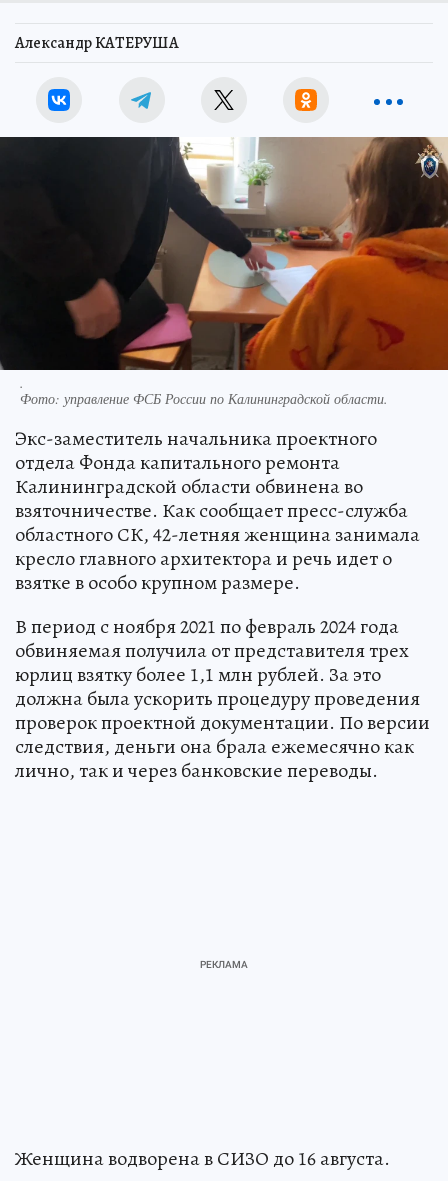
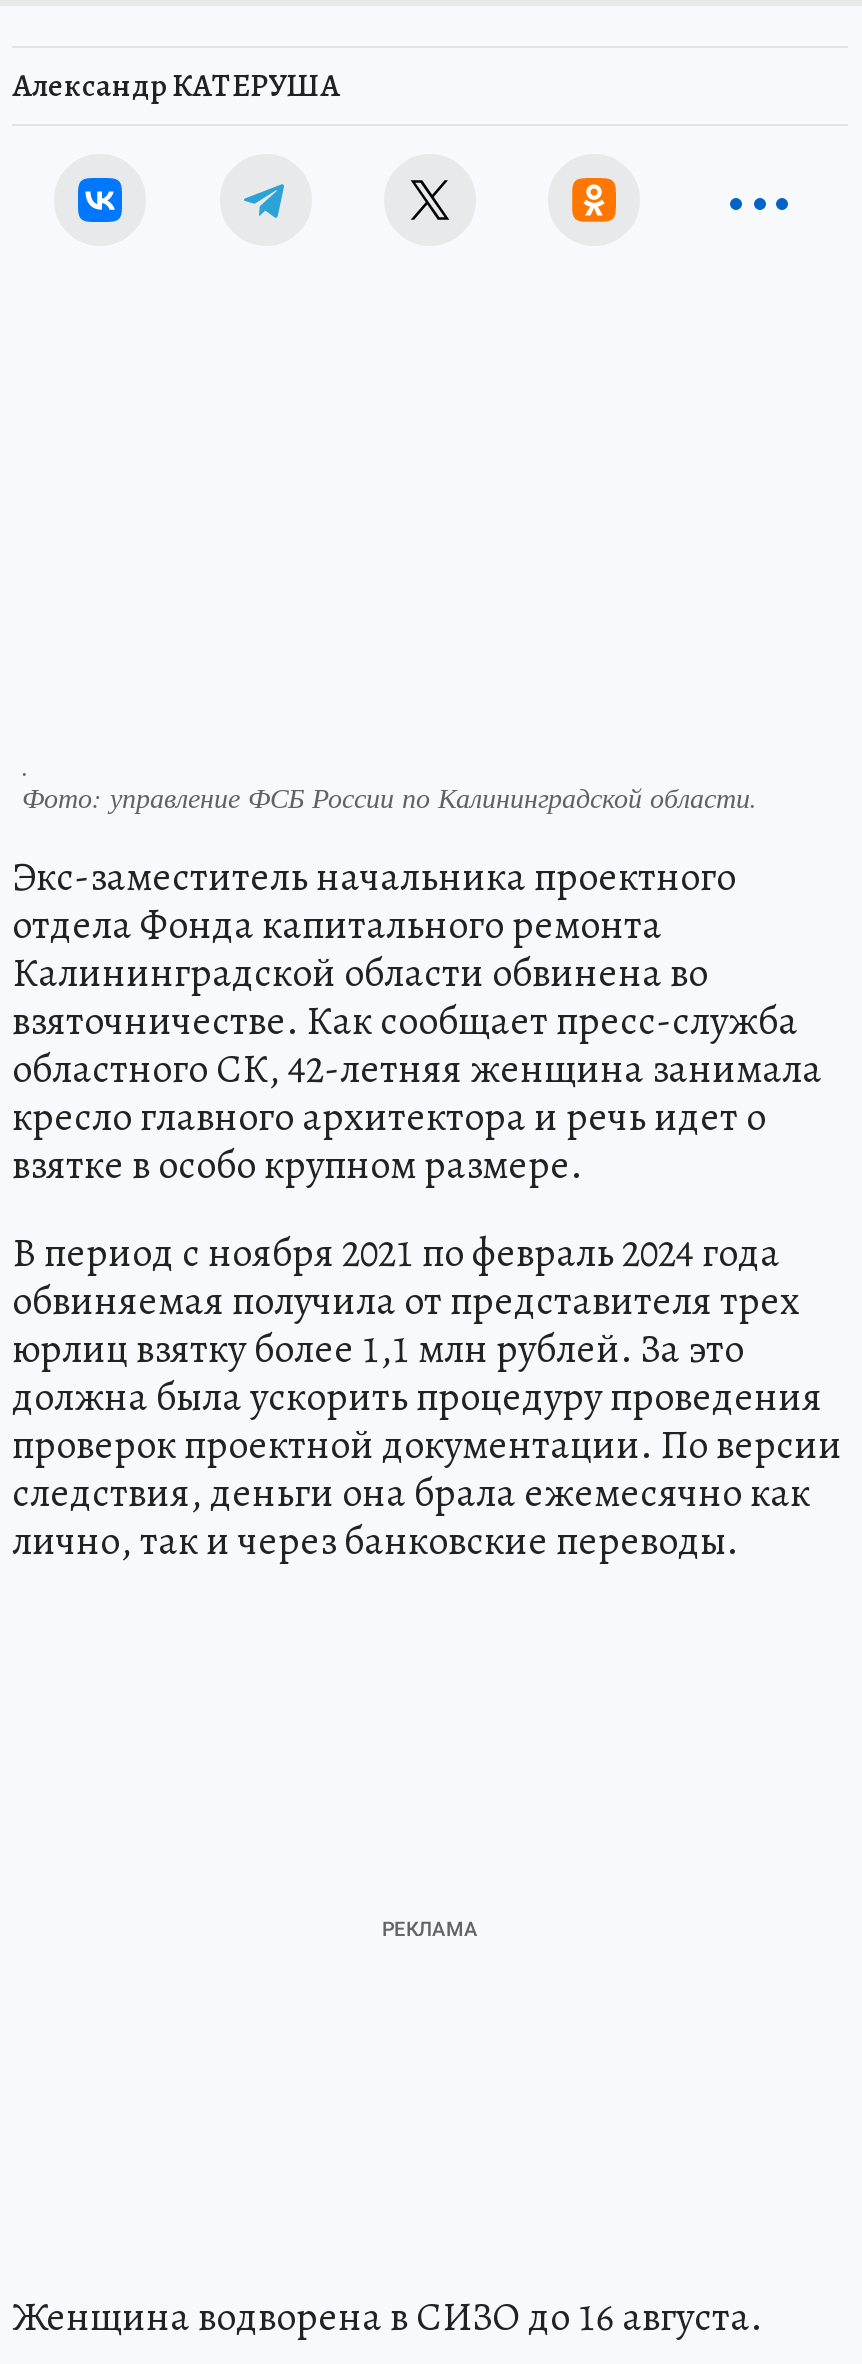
[3,136,445,371] [image] -> none

